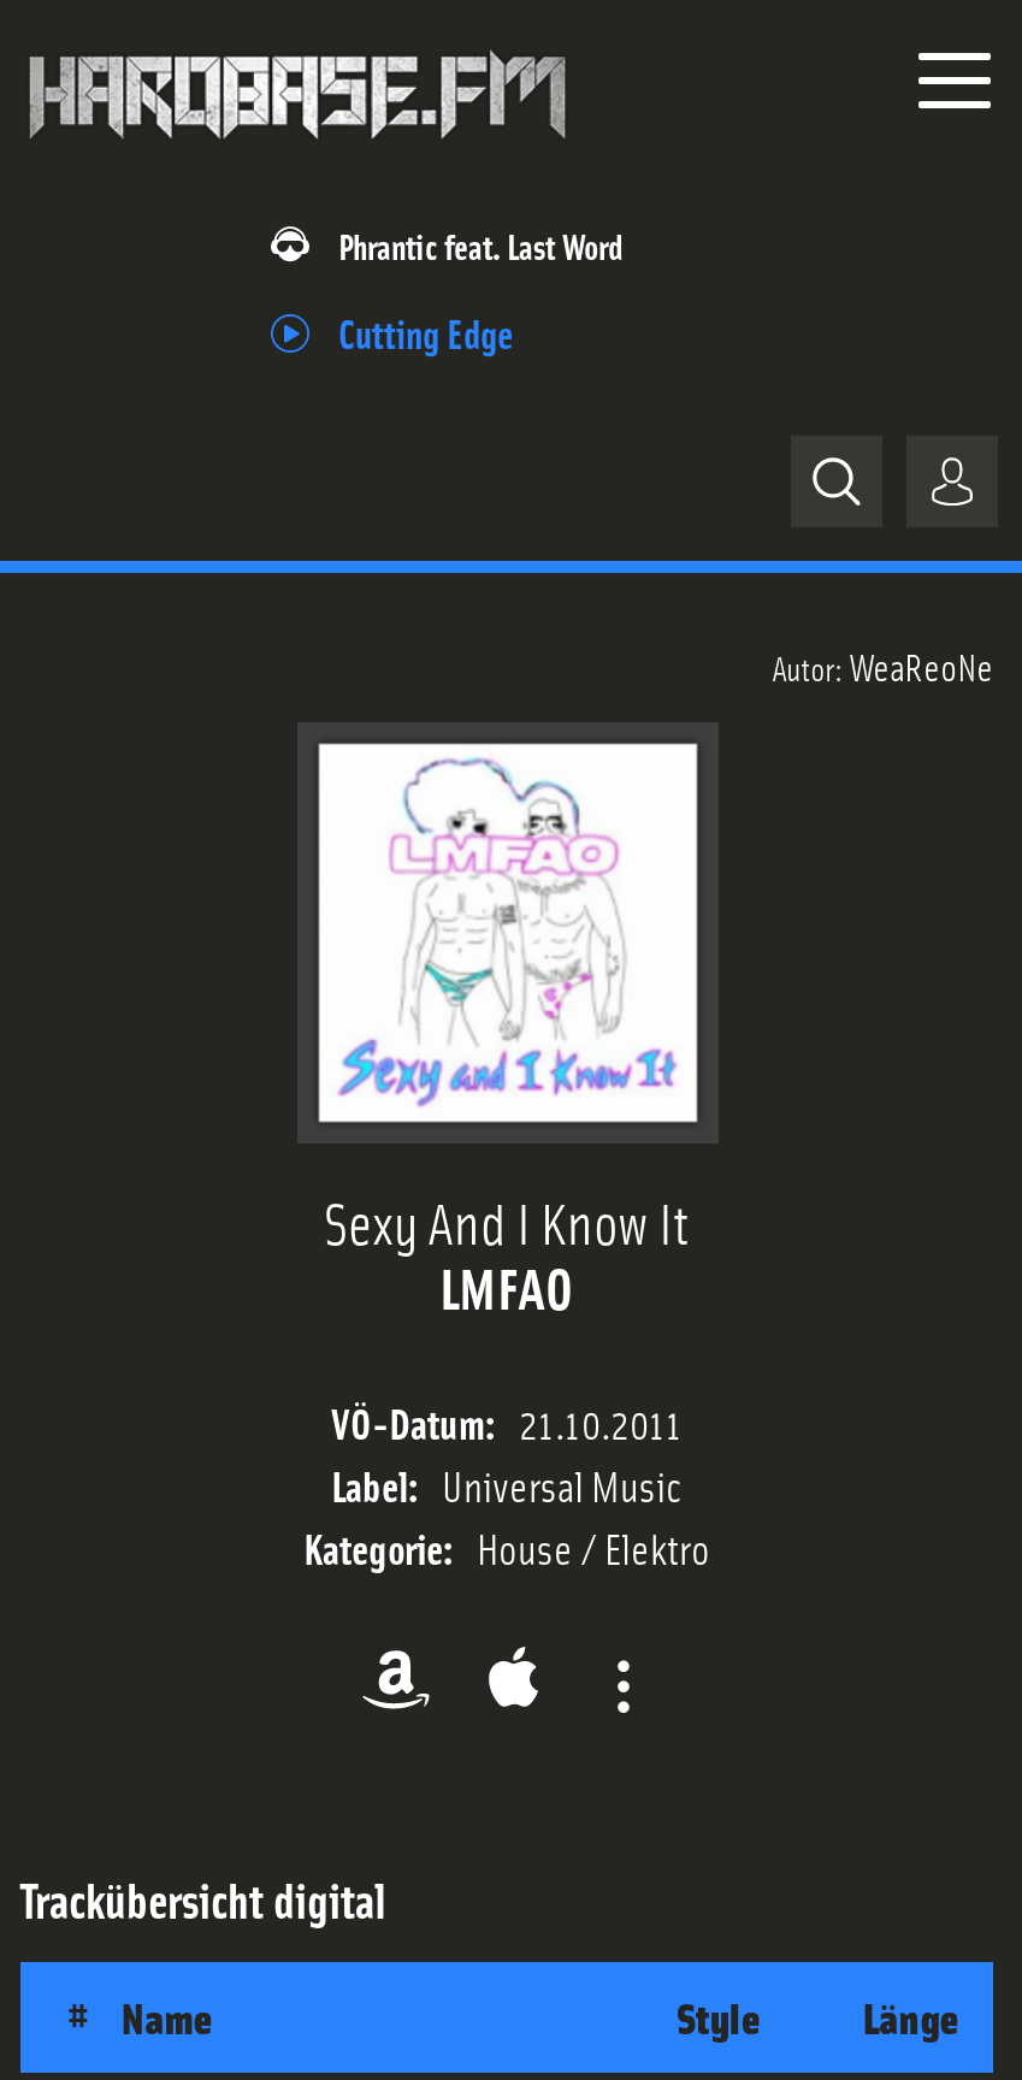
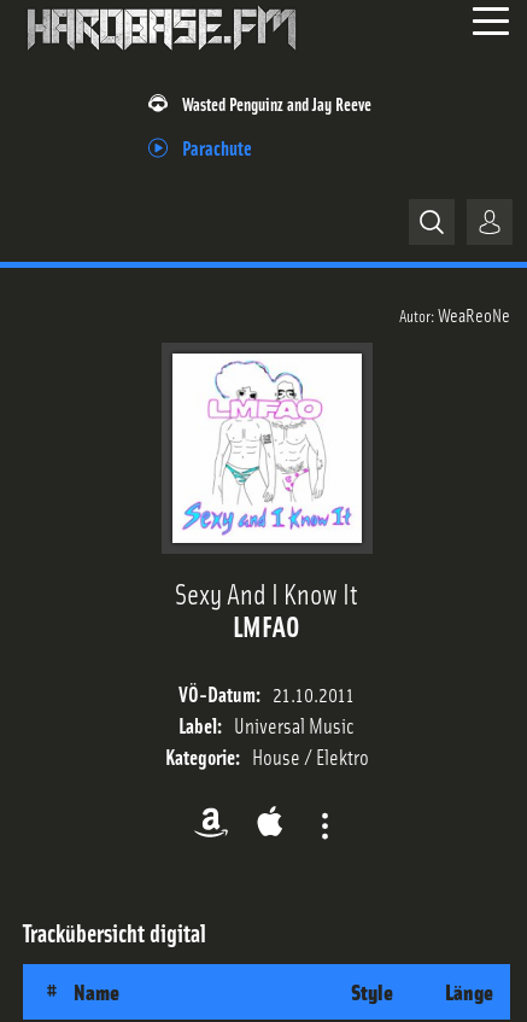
[338,221,622,267] Phrantic feat. Last Word -> [182,92,371,115] Wasted Penguinz and Jay Reeve
[338,305,514,356] Cutting Edge -> [182,134,252,159] Parachute

